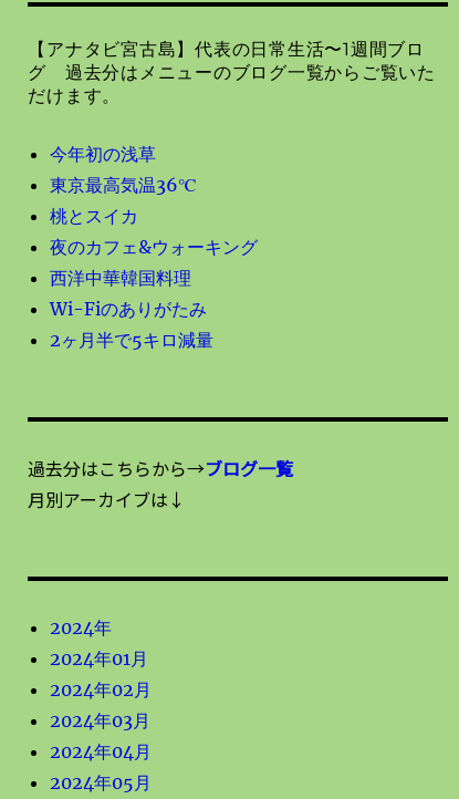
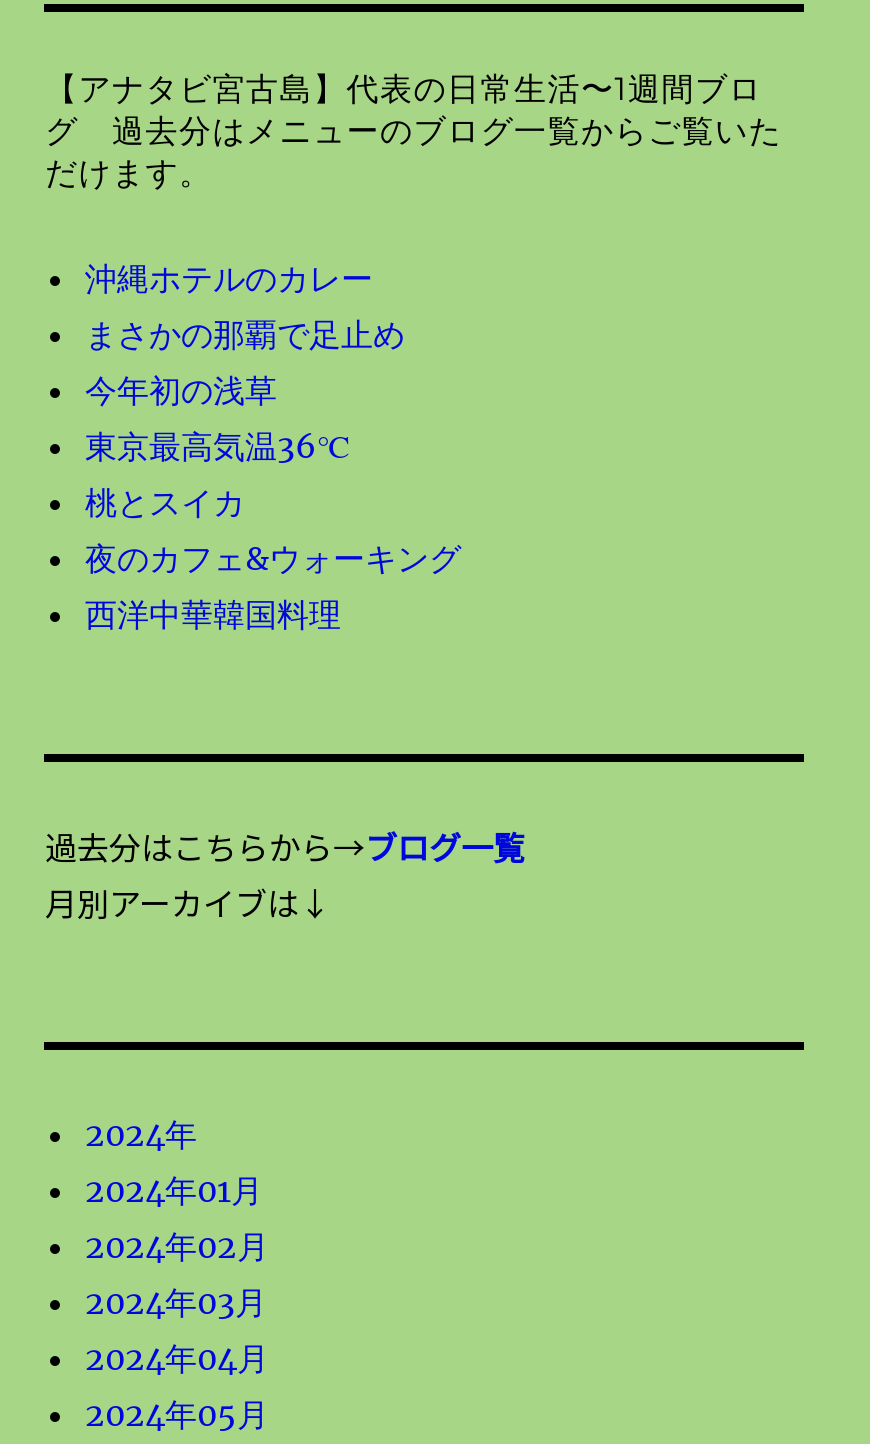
none -> [85,259,405,355] 沖縄ホテルのカレー | まさかの那覇で足止め
moved [50,143,258,289] -> [85,371,461,635]: 今年初の浅草 | 東京最高気温36℃ | 桃とスイカ | 夜のカフェ&ウォーキング | 西洋中華韓国料理
[50,298,214,351] Wi-Fiのありがたみ | 2ヶ月半で5キロ減量 -> none

